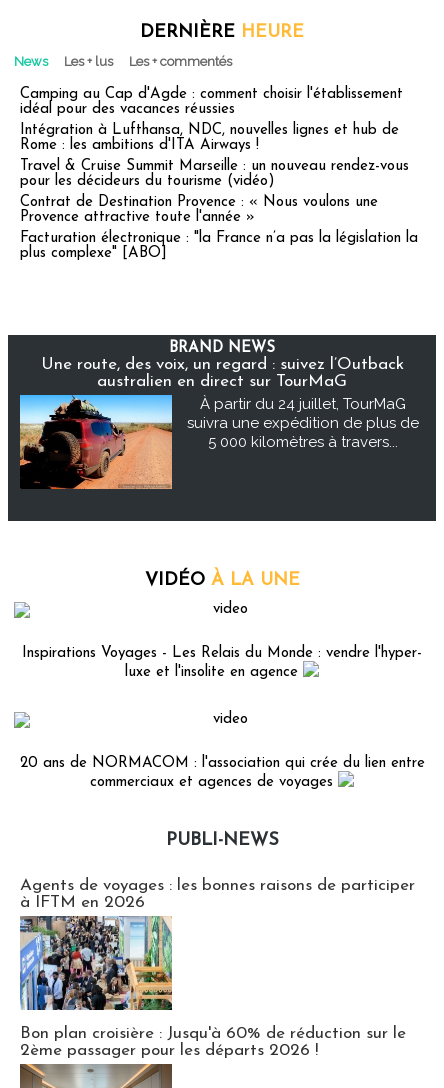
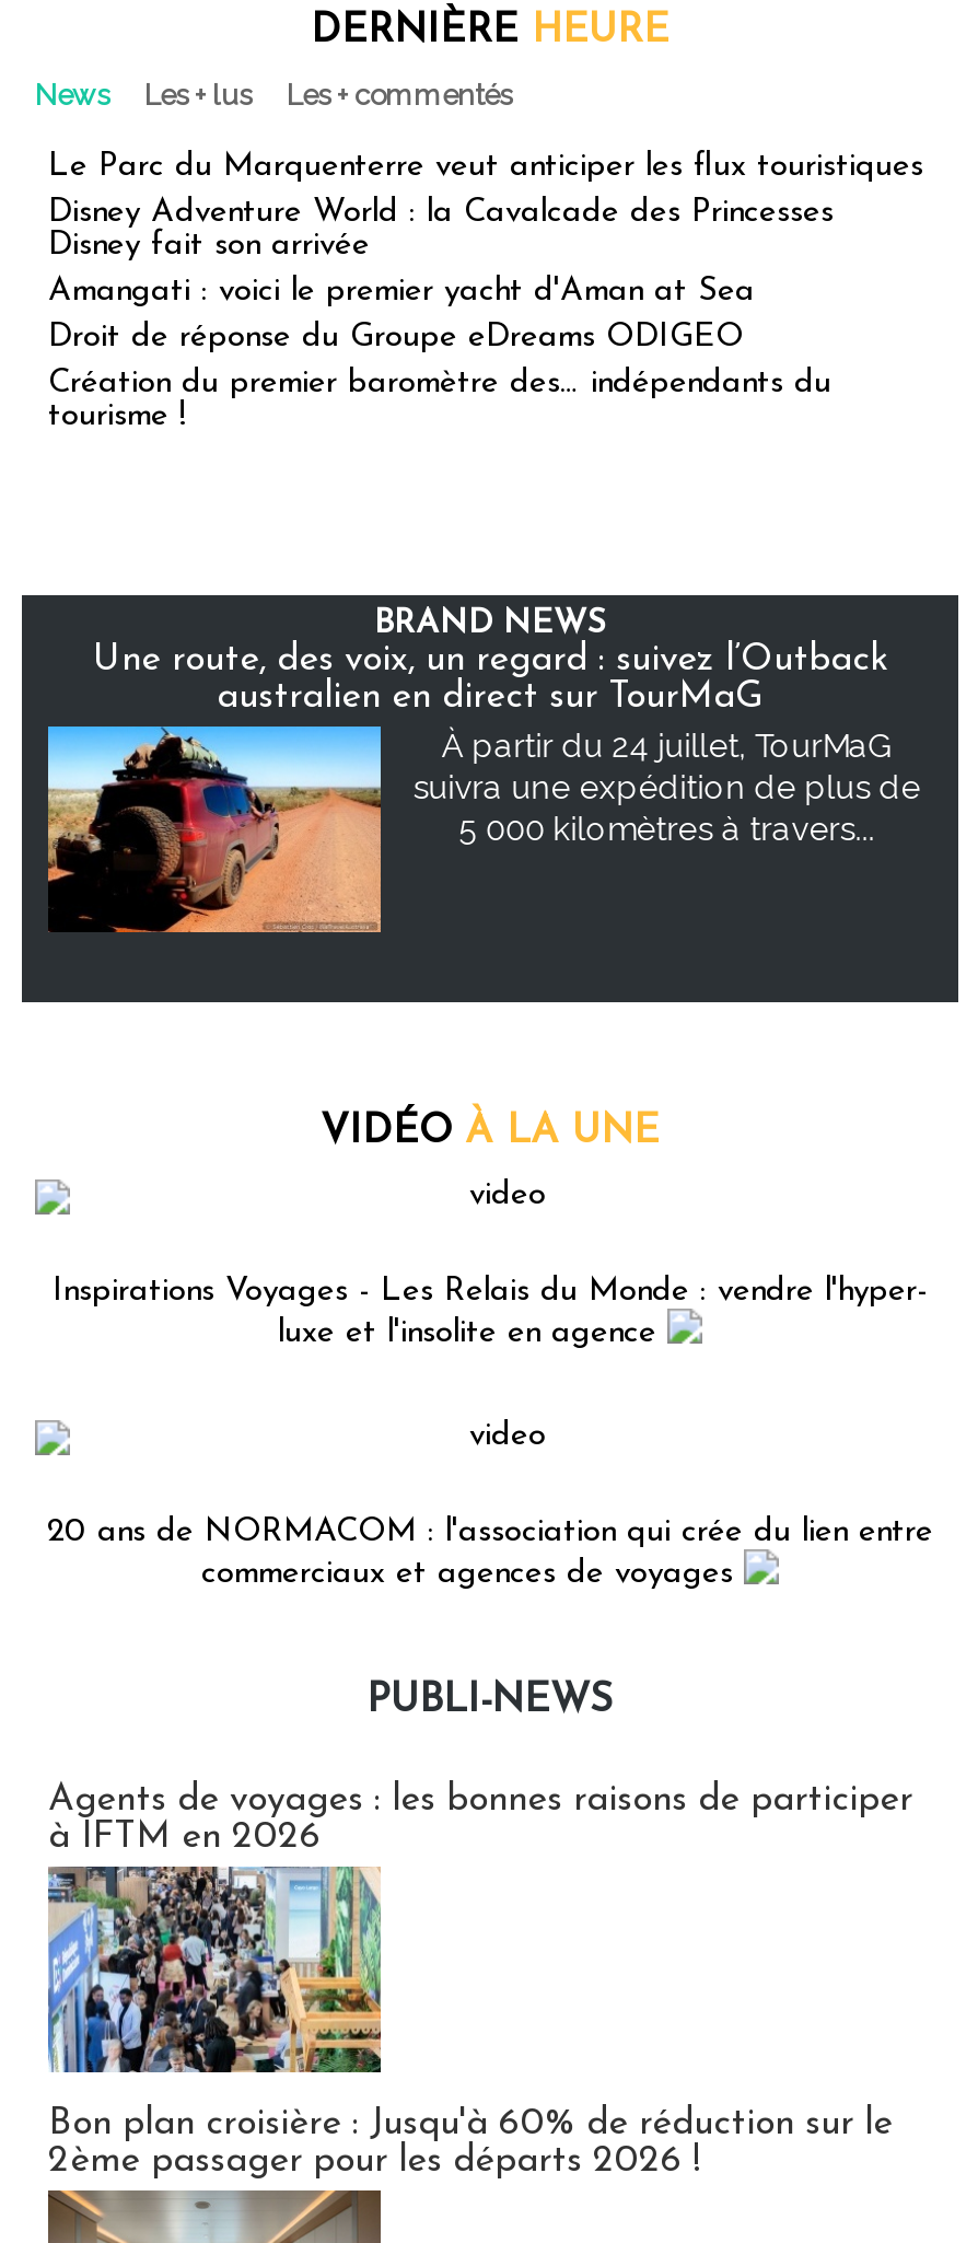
[20,87,418,261] Camping au Cap d'Agde : comment choisir l'établissement | idéal pour des vacances réussies | Intégration à Lufthansa, NDC, nouvelles lignes et hub de | Rome : les ambitions d'ITA Airways ! | Travel & Cruise Summit Marseille : un nouveau rendez-vous | pour les décideurs du tourisme (vidéo) | Contrat de Destination Provence : « Nous voulons une | Provence attractive toute l'année » | Facturation électronique : "la France n’a pas la législation la | plus complexe" [ABO] -> [48,151,923,433] Le Parc du Marquenterre veut anticiper les flux touristiques | Disney Adventure World : la Cavalcade des Princesses | Disney fait son arrivée | Amangati : voici le premier yacht d'Aman at Sea | Droit de réponse du Groupe eDreams ODIGEO | Création du premier baromètre des… indépendants du | tourisme !

